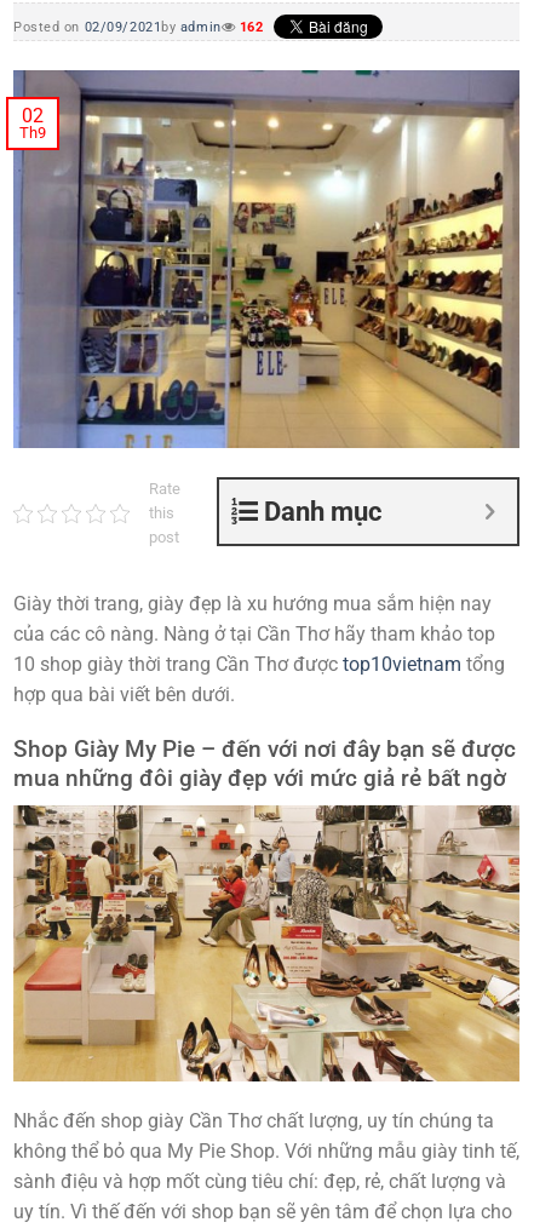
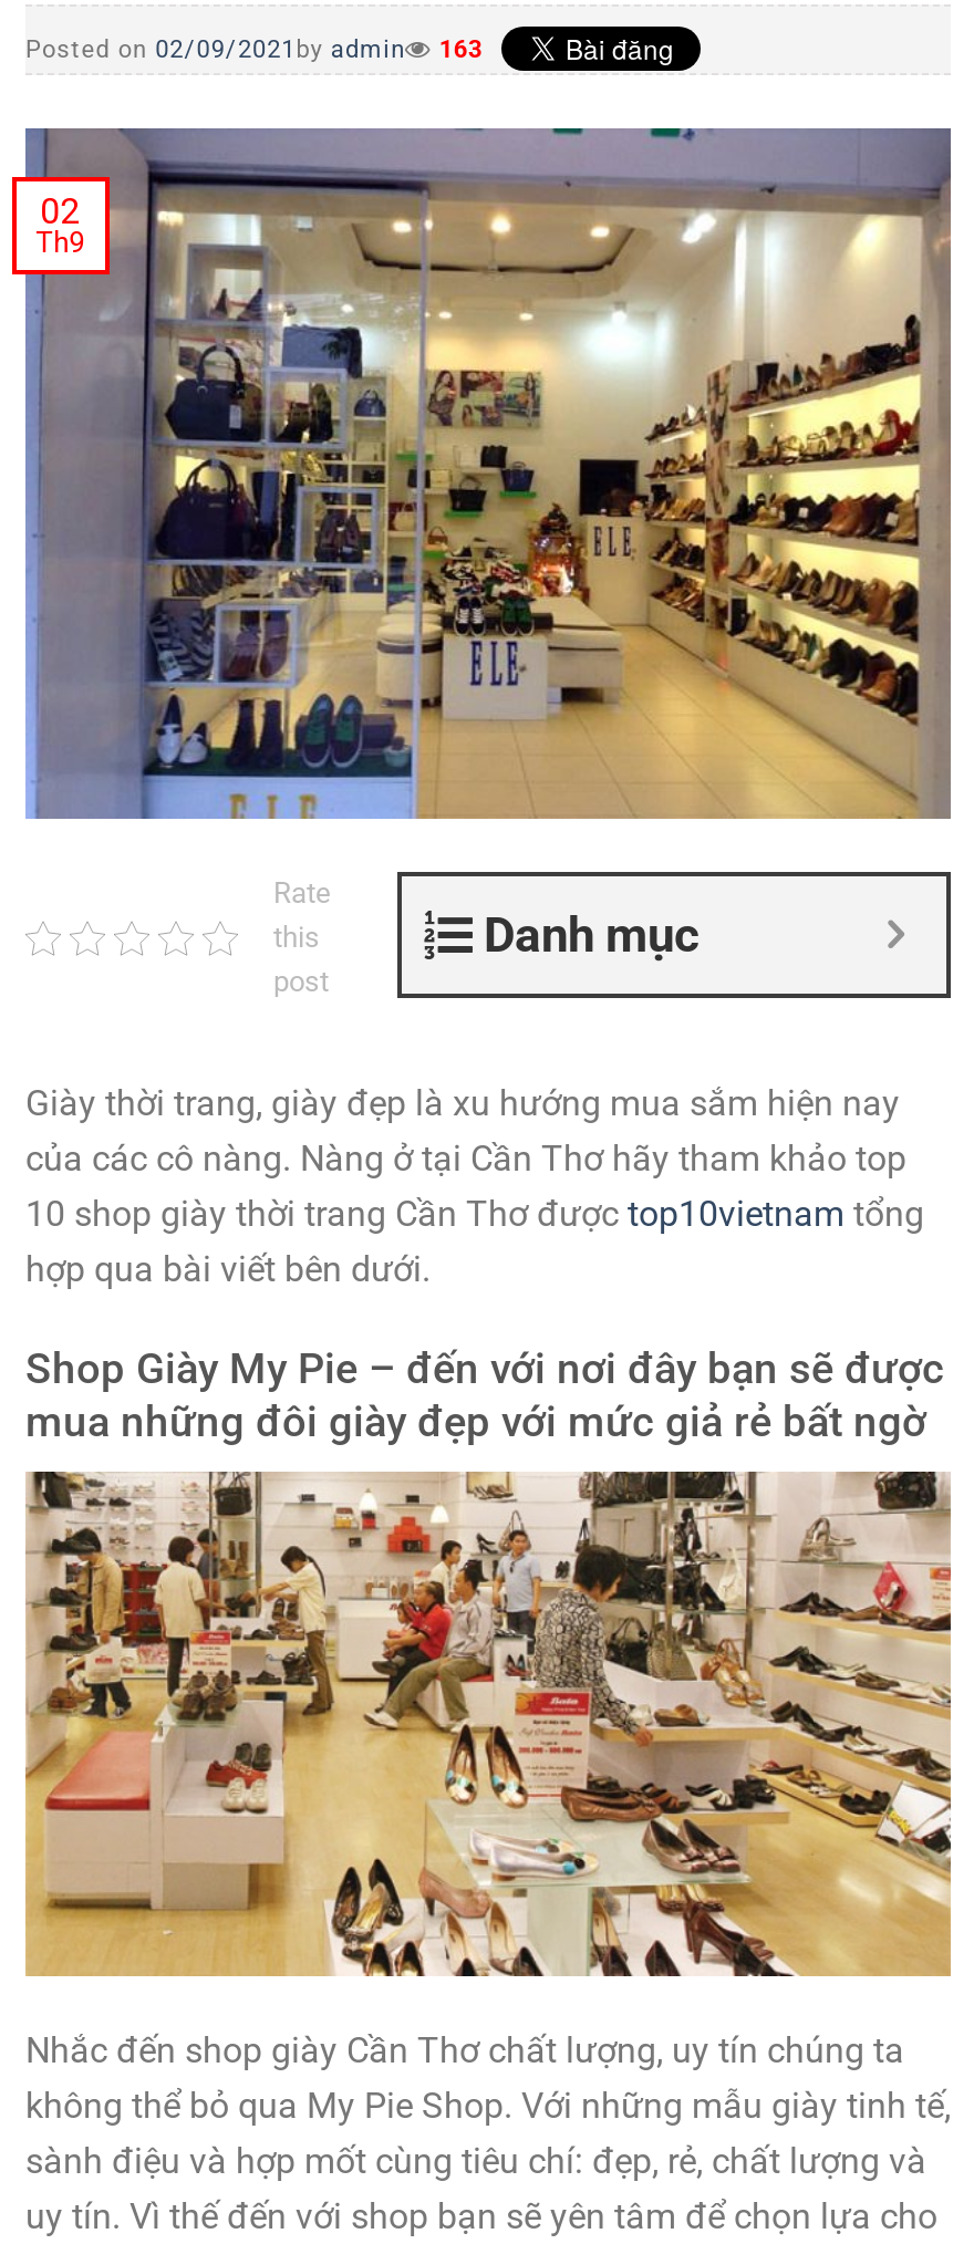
[13,20,263,35] Posted on 02/09/2021 by admin 162 -> [25,36,483,65] Posted on 02/09/2021 by admin 163

